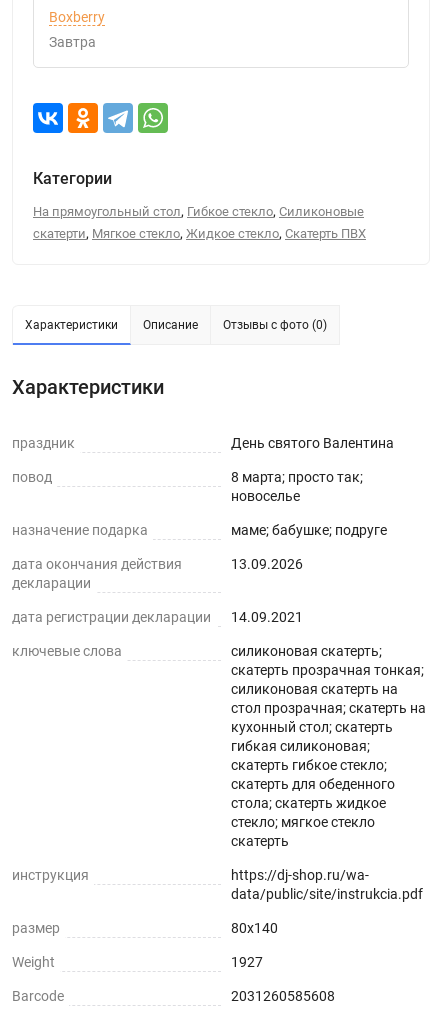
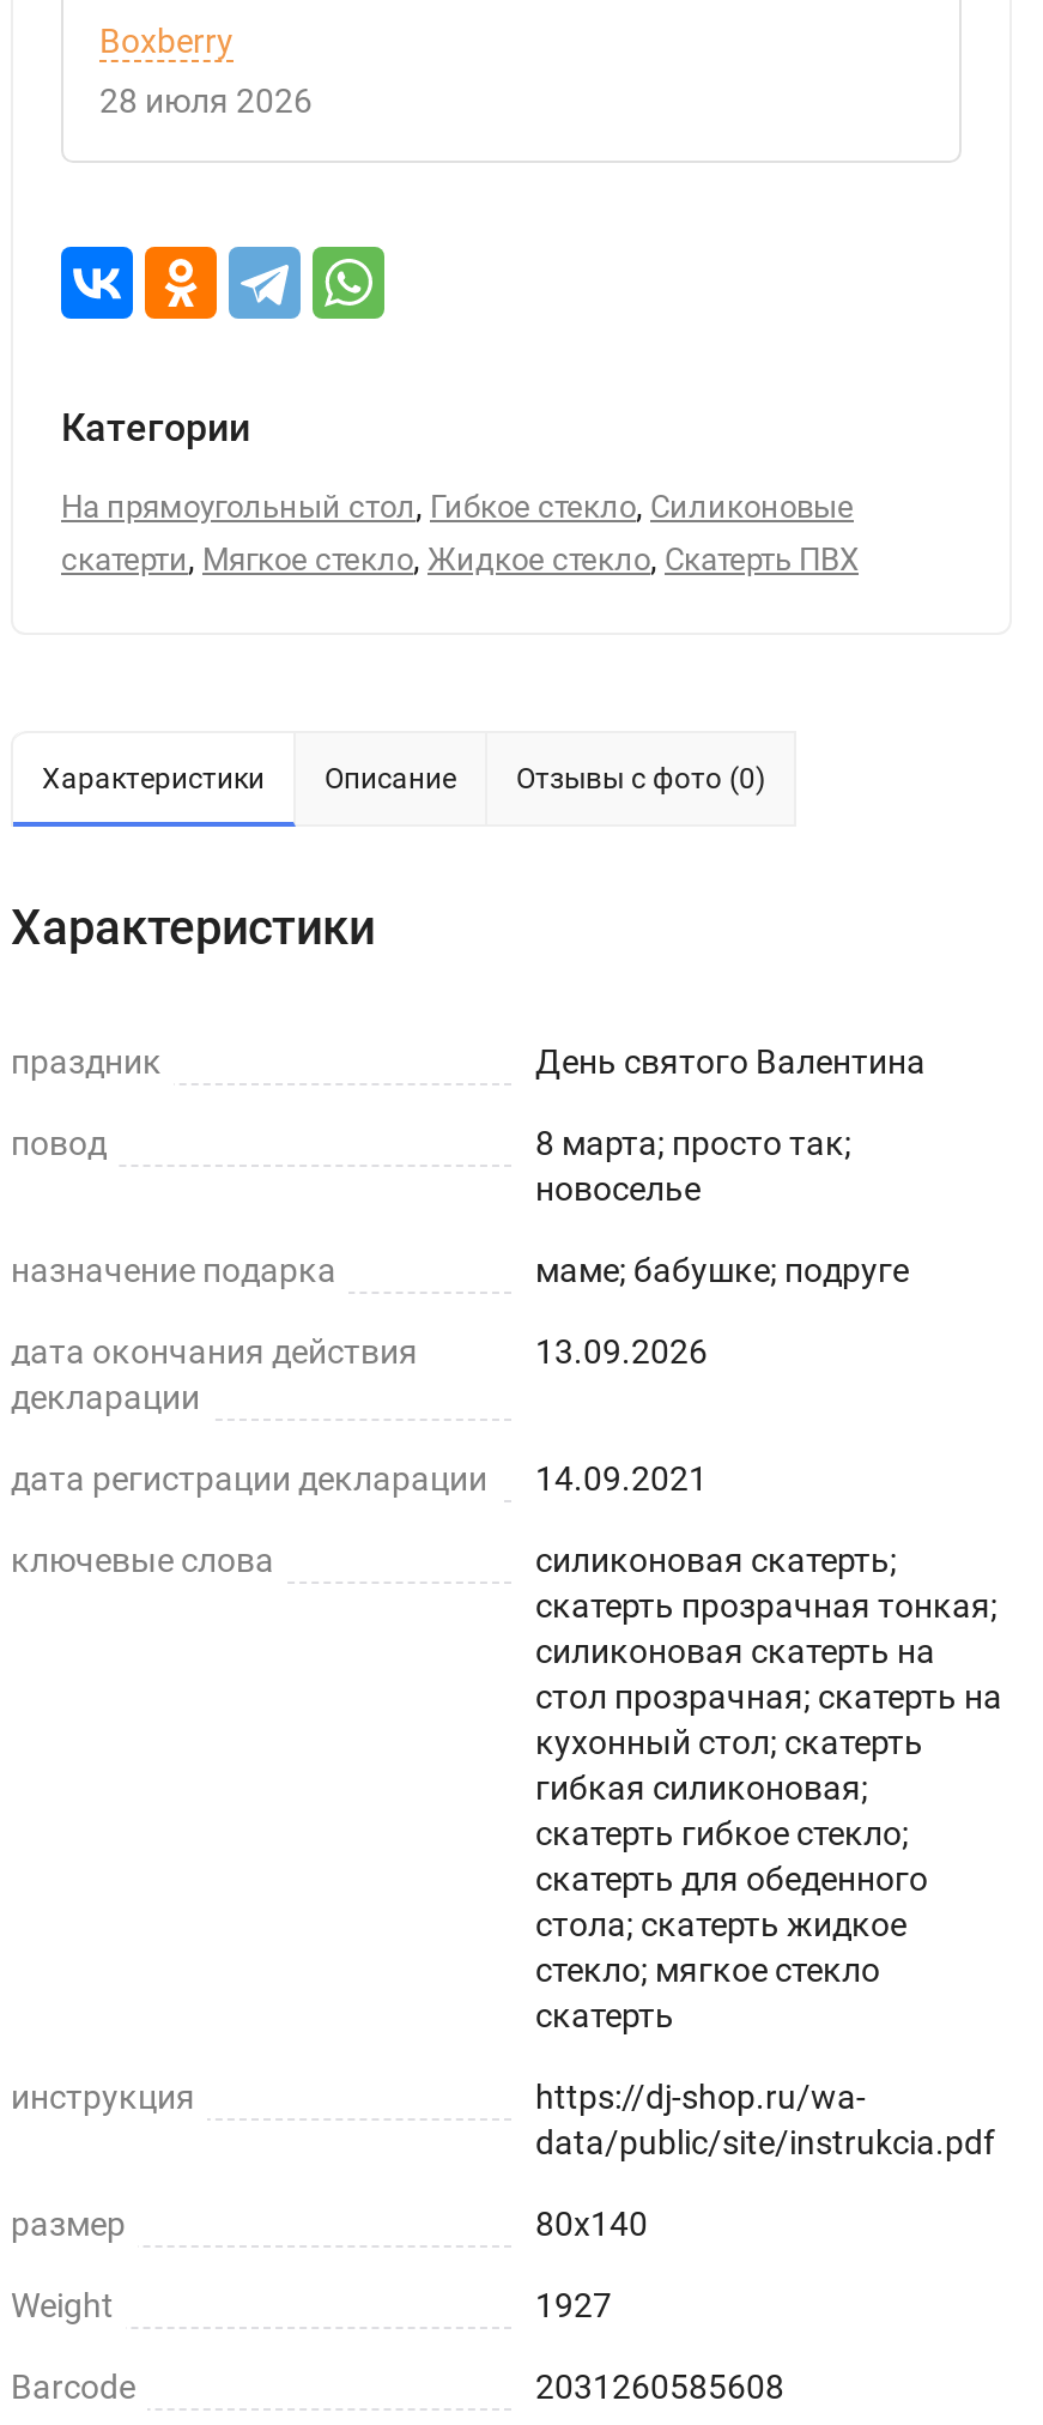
[49,34,96,50] Завтра -> [99,81,313,120] 28 июля 2026

